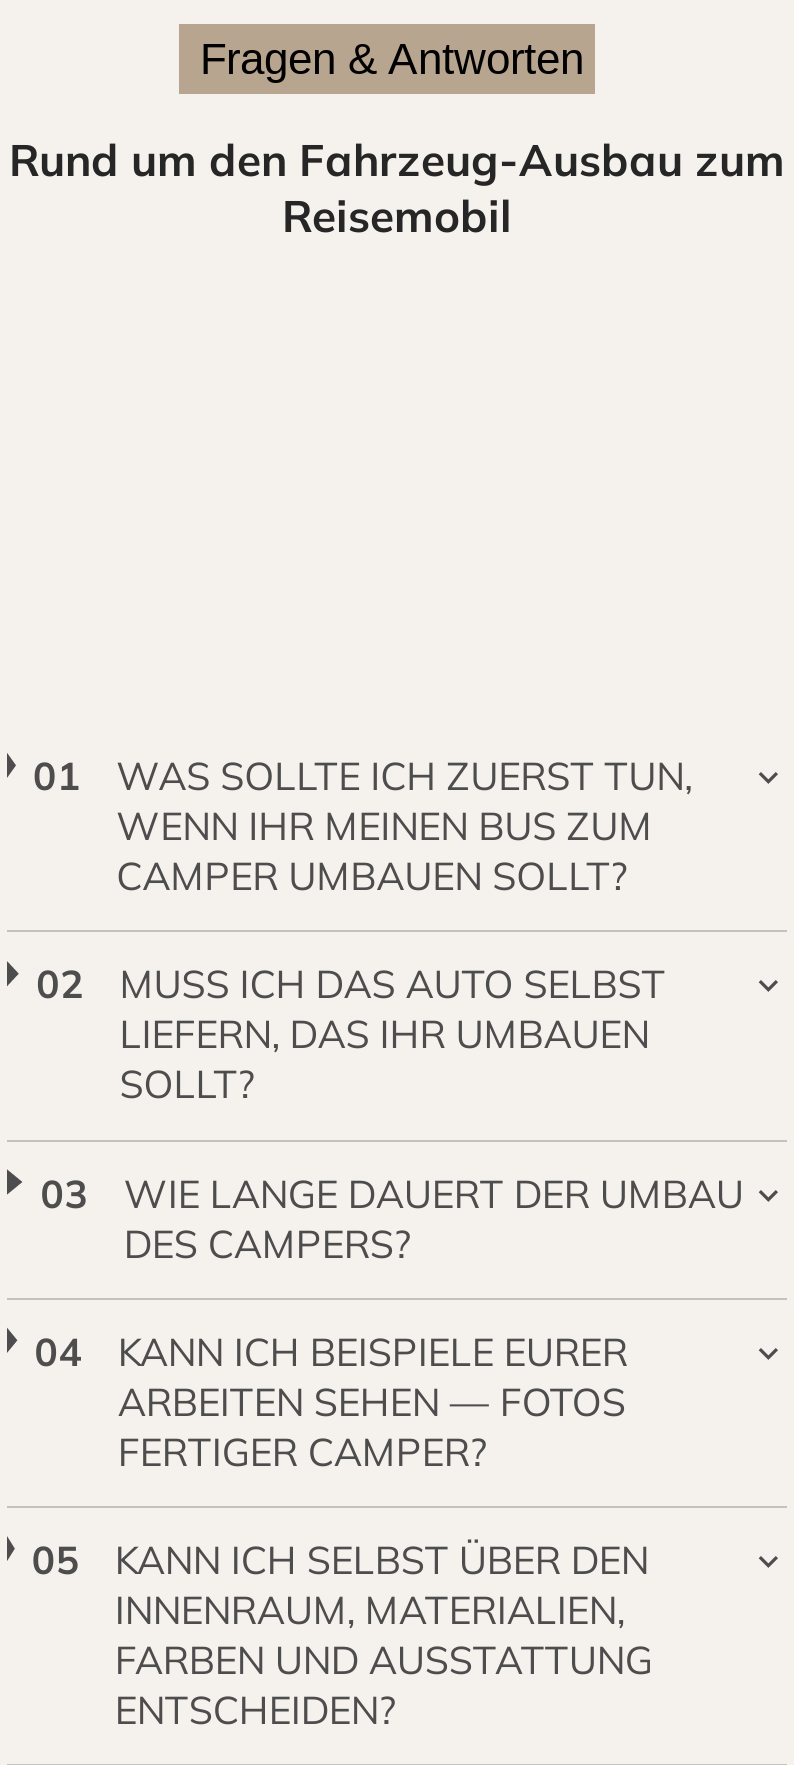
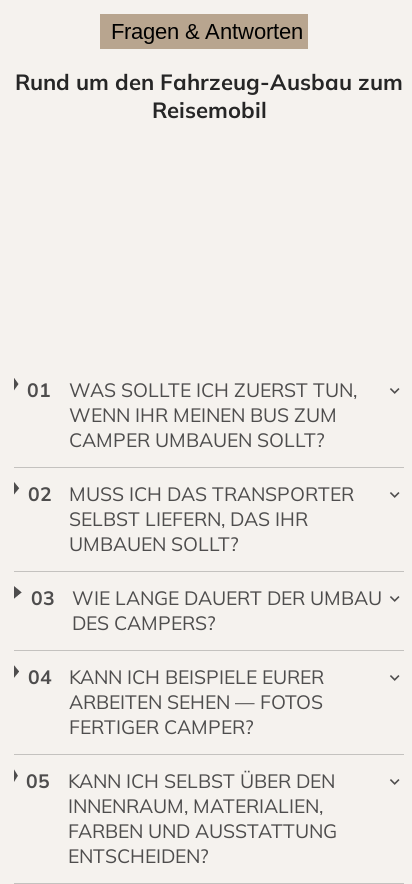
[119,961,665,1109] MUSS ICH DAS AUTO SELBST | LIEFERN, DAS IHR UMBAUEN | SOLLT? -> [69,482,354,556] MUSS ICH DAS TRANSPORTER | SELBST LIEFERN, DAS IHR | UMBAUEN SOLLT?

